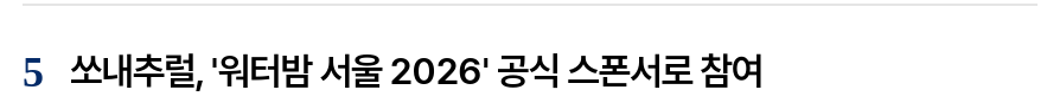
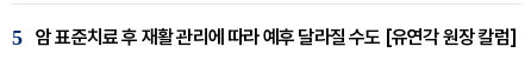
[70,49,762,94] 쏘내추럴, '워터밤 서울 2026' 공식 스폰서로 참여 -> [36,26,517,48] 암 표준치료 후 재활 관리에 따라 예후 달라질 수도 [유연각 원장 칼럼]

